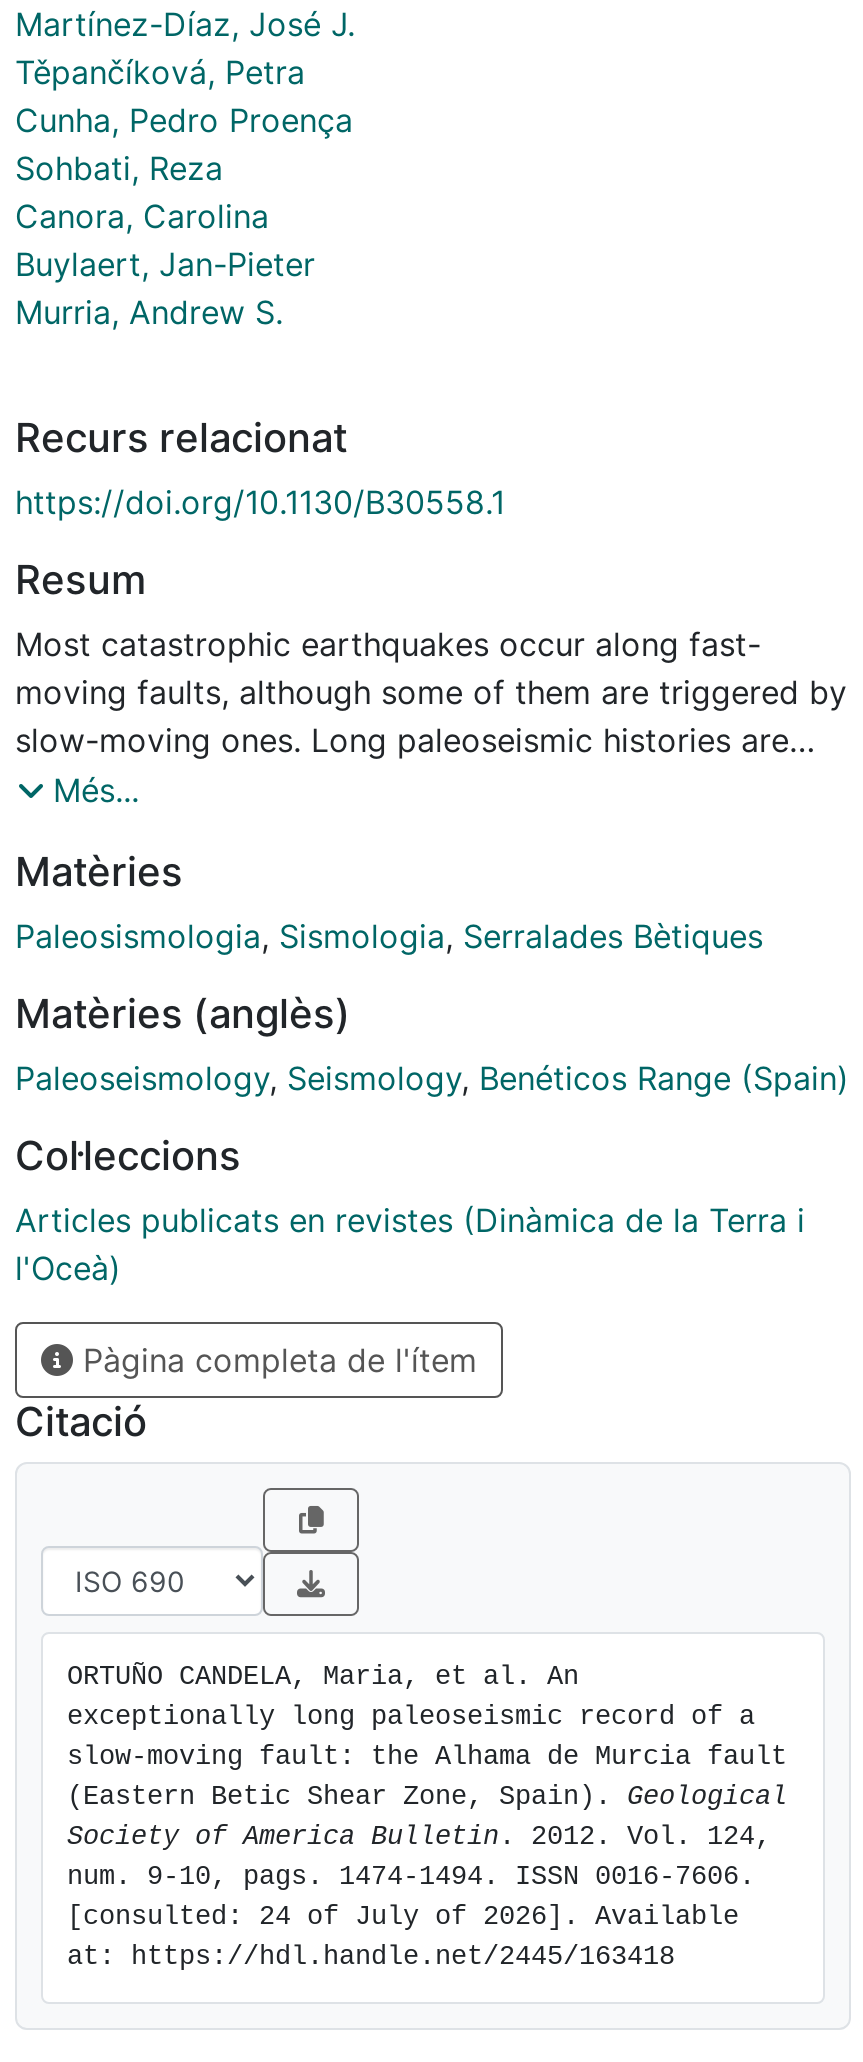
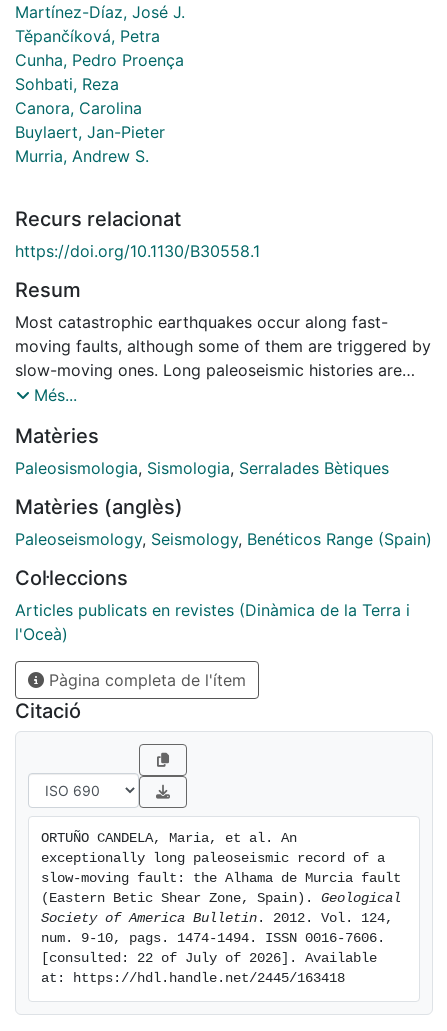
[67,1903,739,1933] [consulted: 24 of July of 2026]. Available -> [41,951,377,966] [consulted: 22 of July of 2026]. Available

